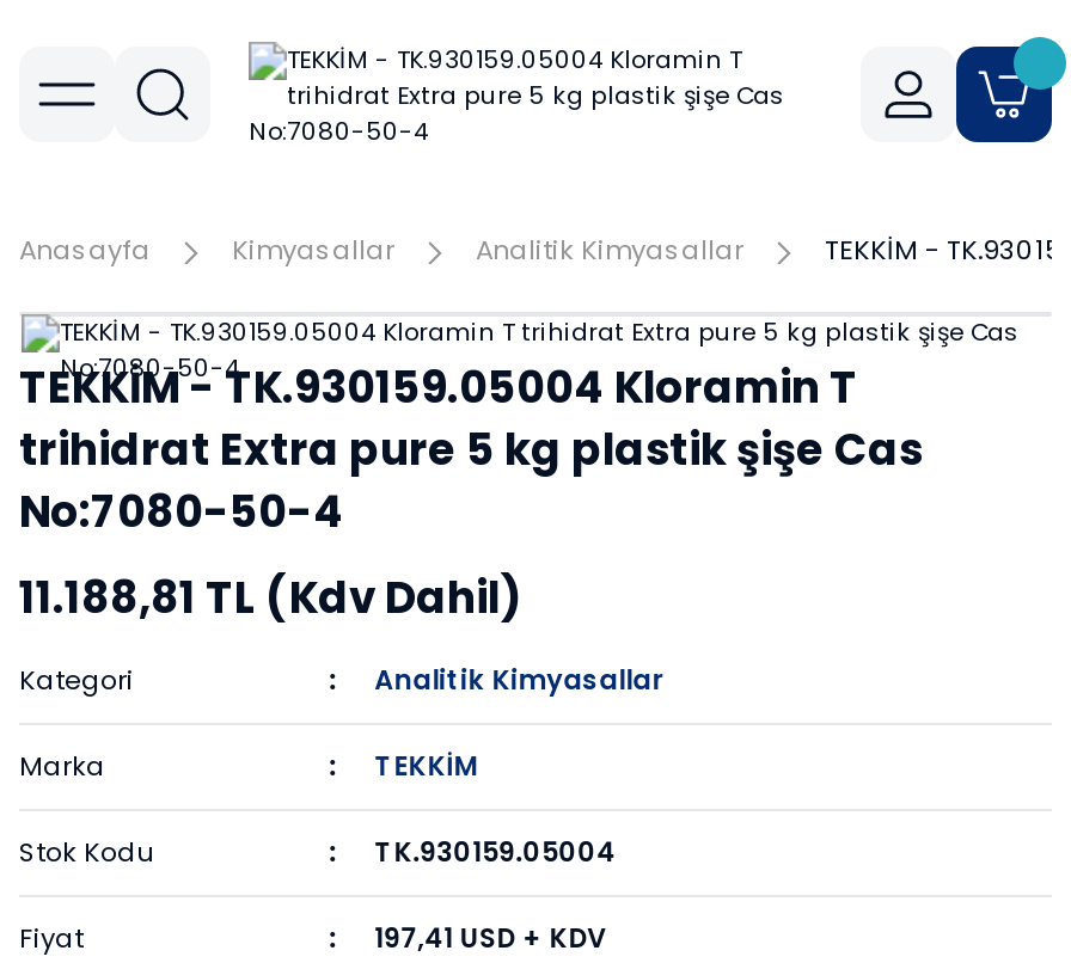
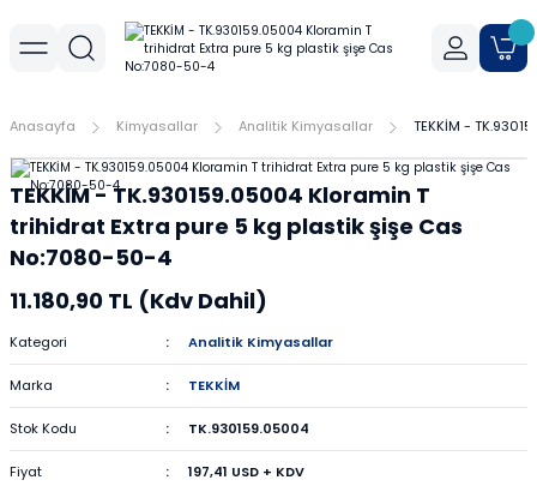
[19,568,524,627] 11.188,81 TL (Kdv Dahil) -> [10,286,267,316] 11.180,90 TL (Kdv Dahil)

